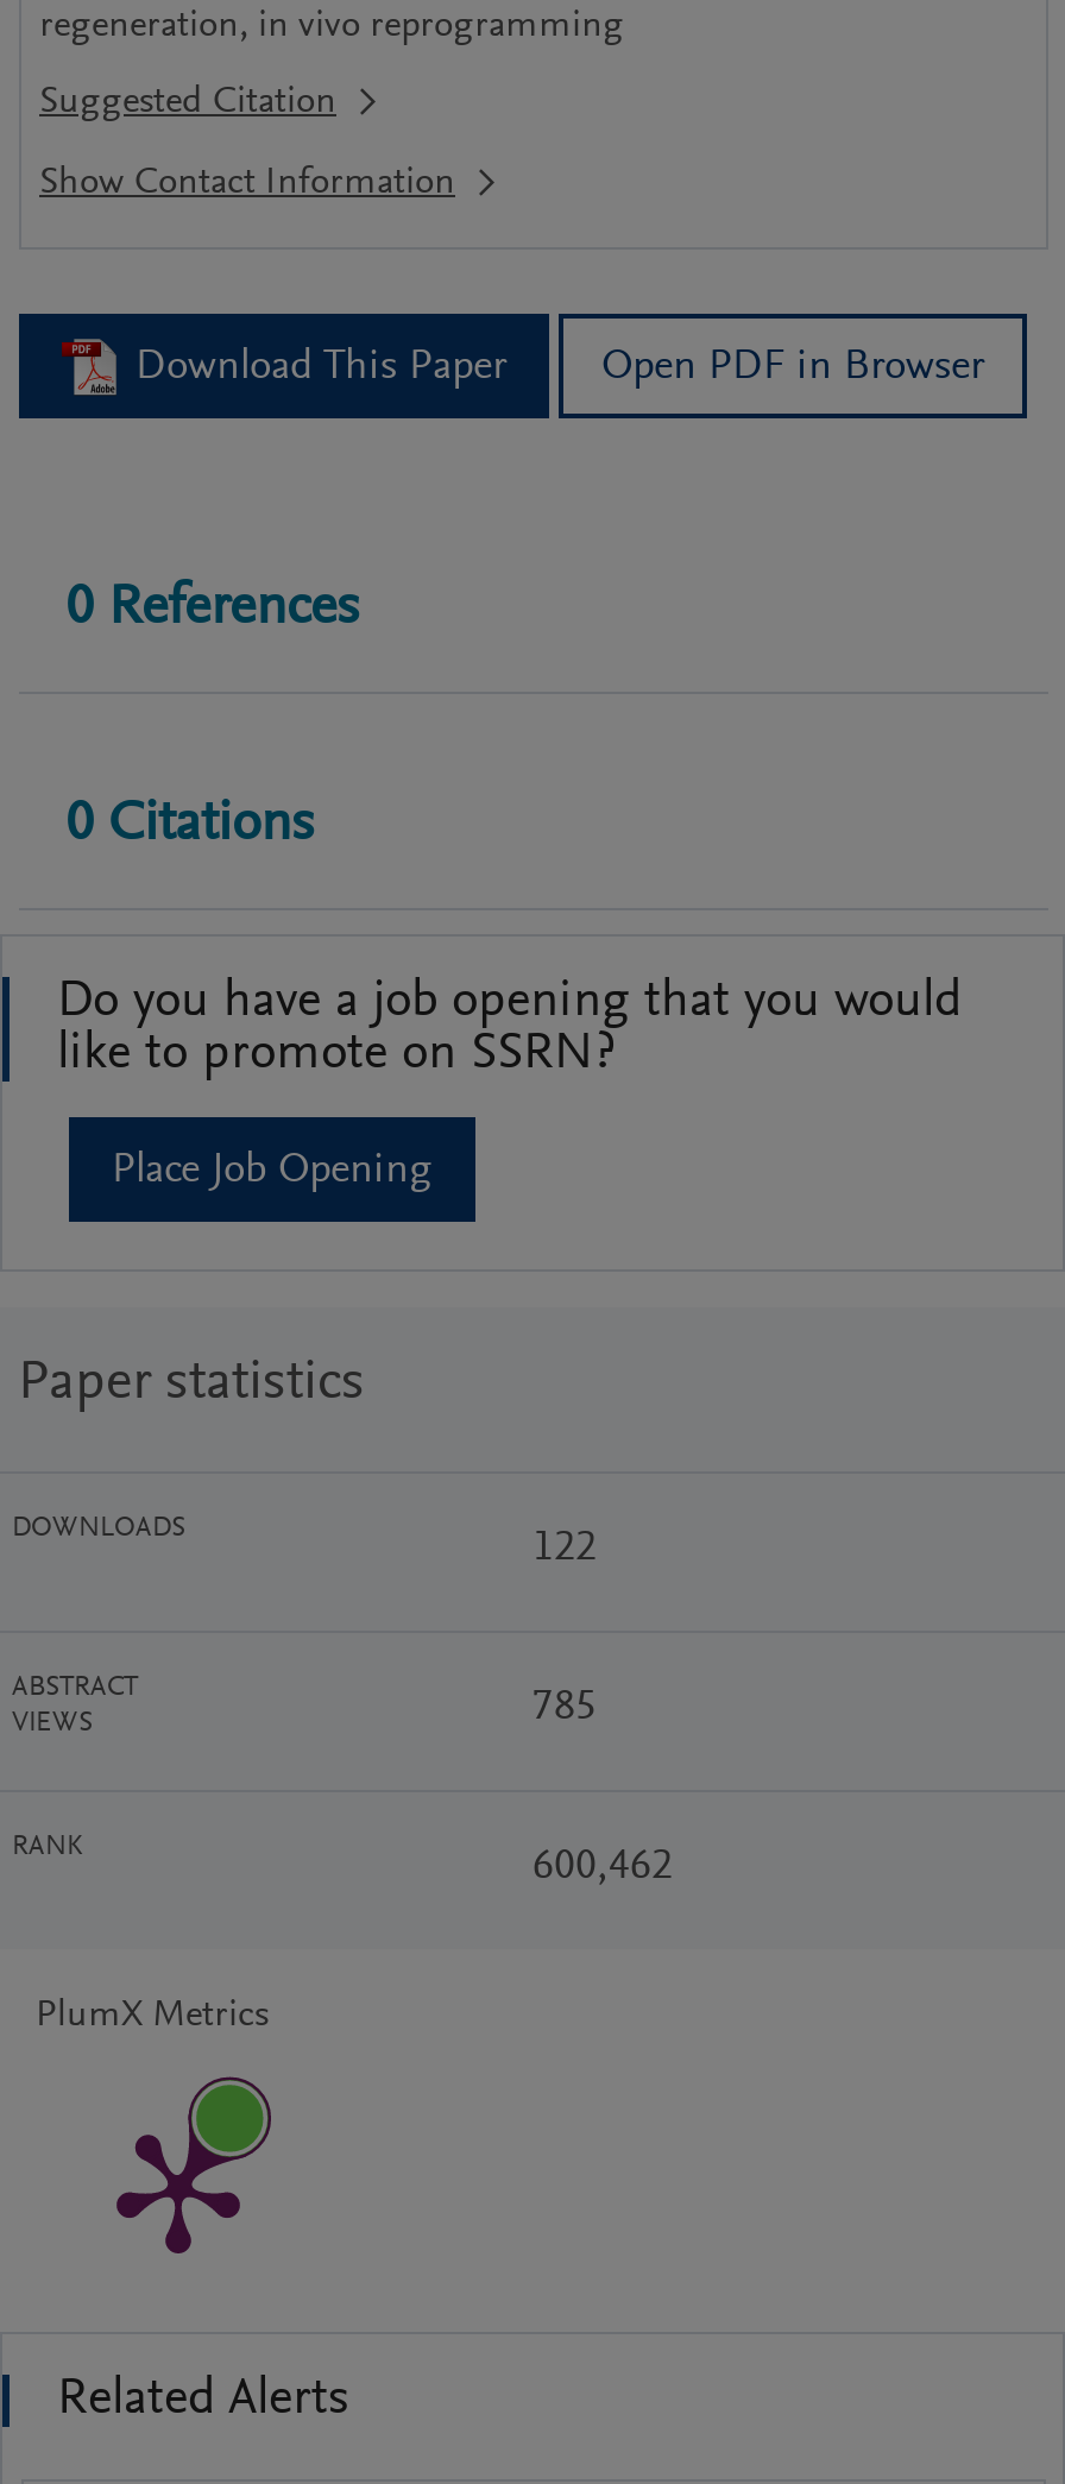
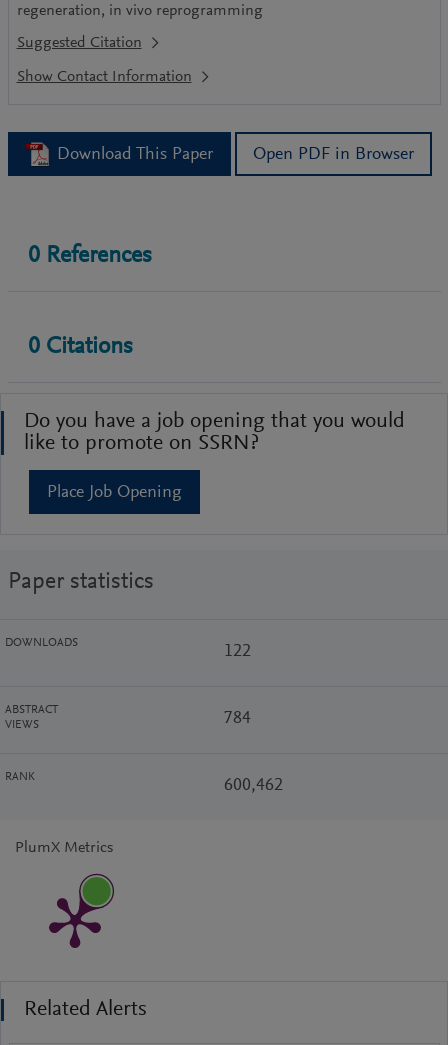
[532,1688,597,1730] 785 -> [224,710,251,728] 784

